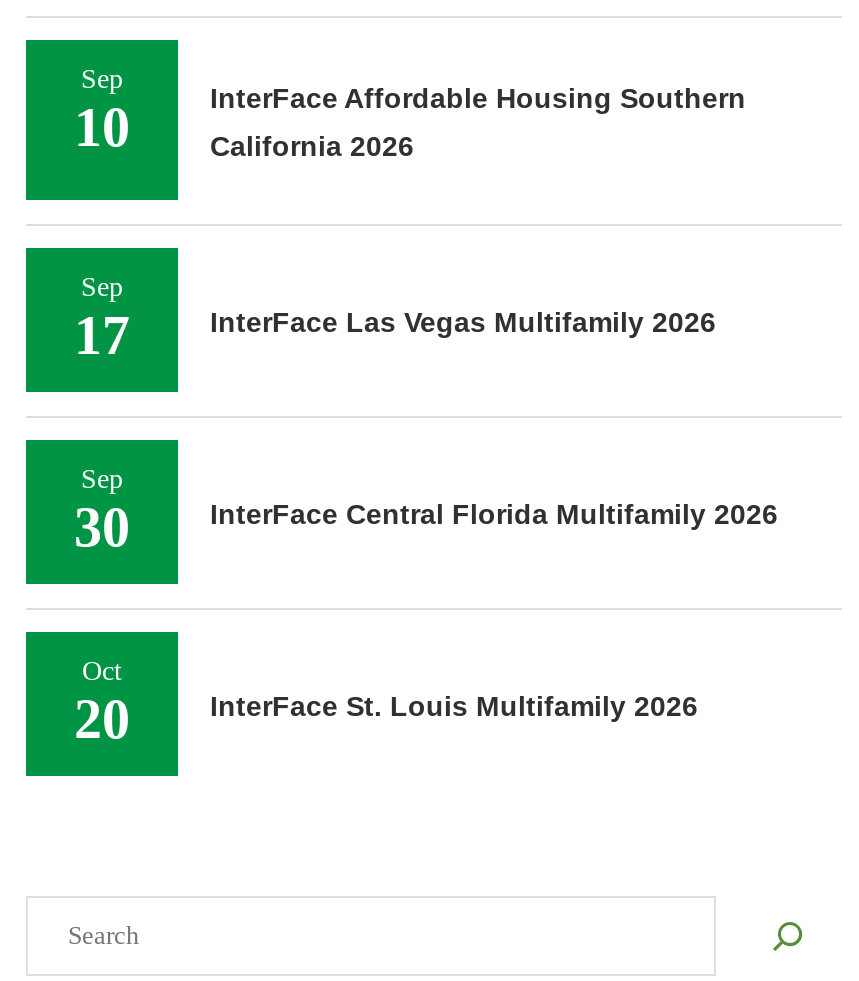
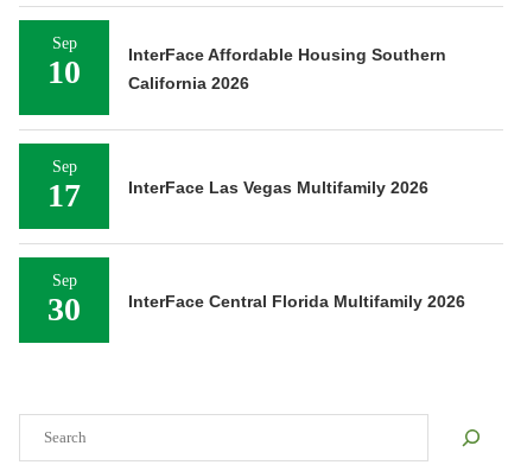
[74,656,698,750] Oct | 20 | InterFace St. Louis Multifamily 2026 -> none

